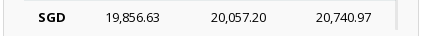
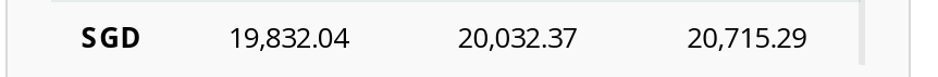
[105,8,160,26] 19,856.63 -> [229,18,348,57] 19,832.04
[211,8,266,26] 20,057.20 -> [458,18,578,57] 20,032.37
[316,8,371,26] 20,740.97 -> [687,18,807,57] 20,715.29

